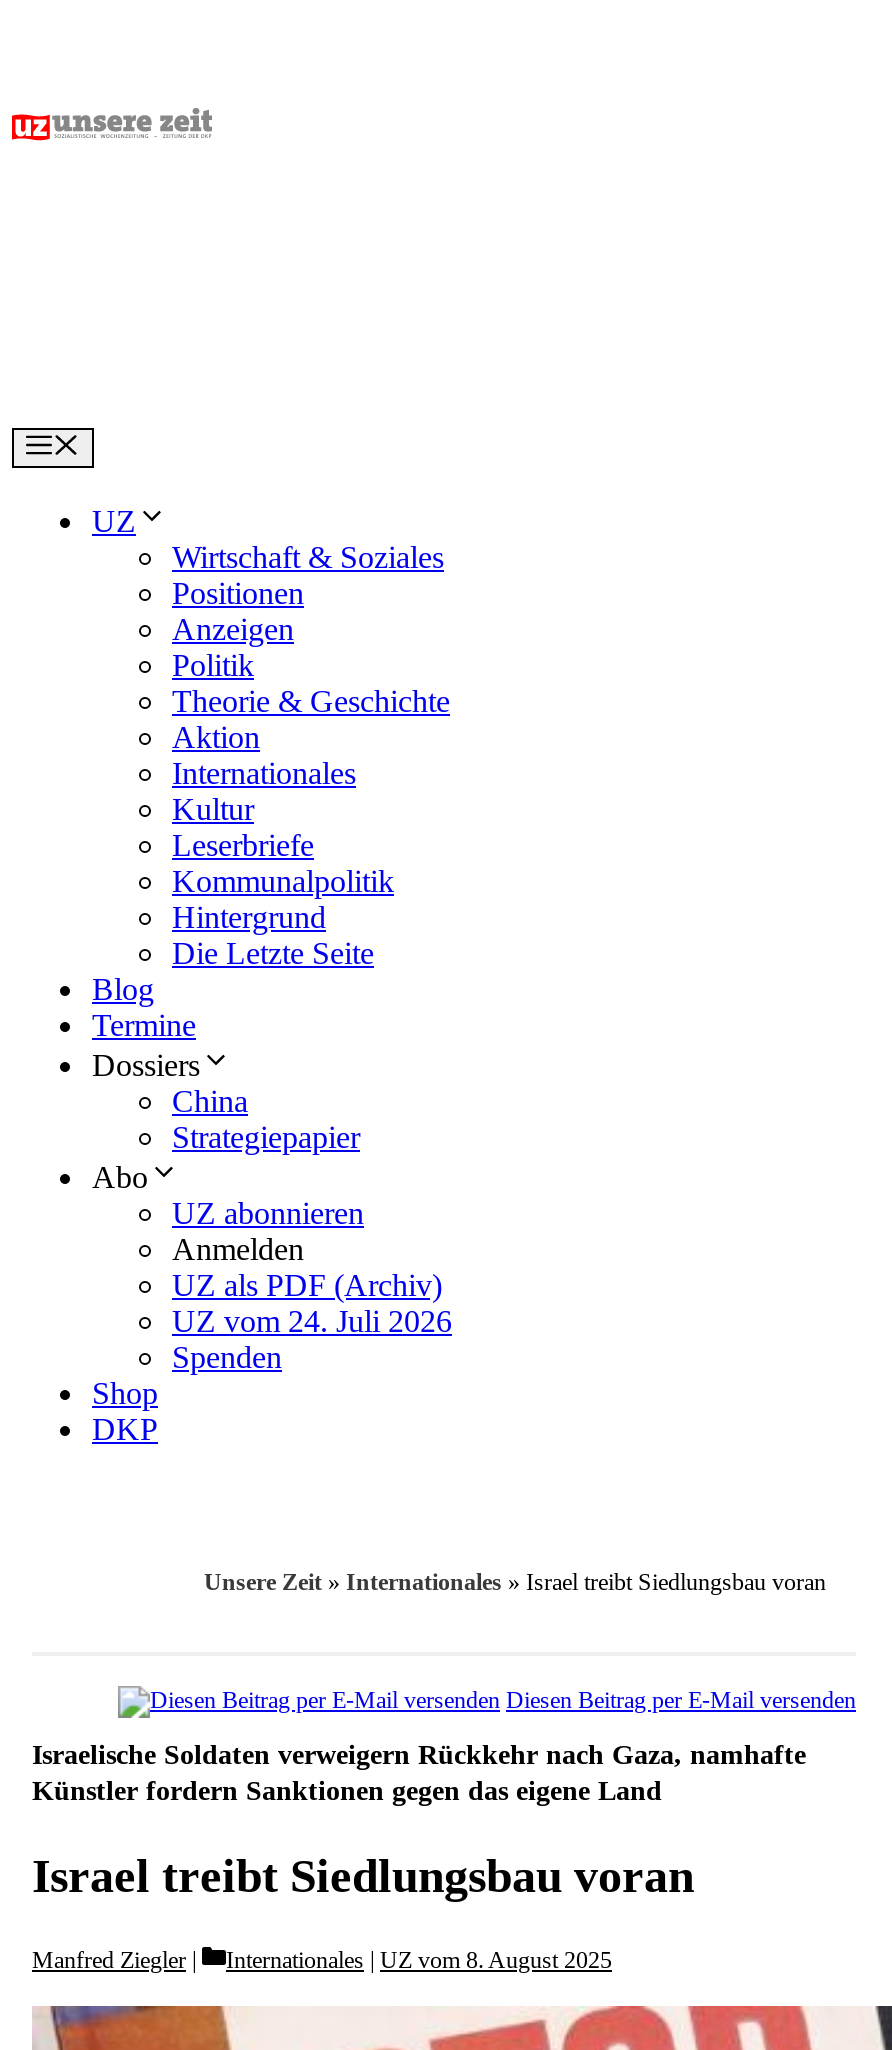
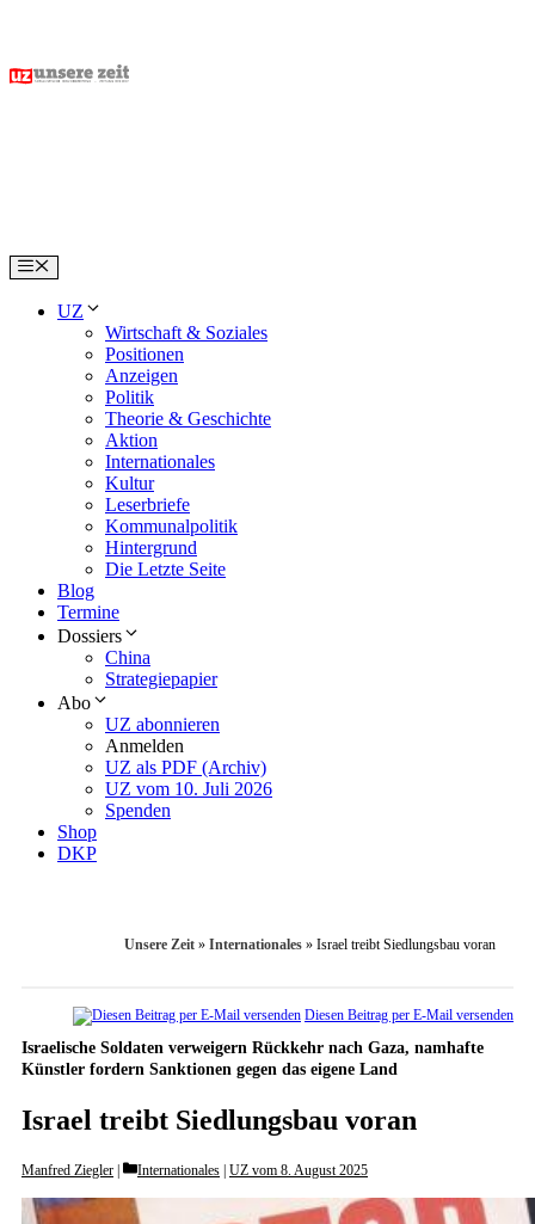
[172,1305,452,1339] UZ vom 24. Juli 2026 -> [105,779,272,799] UZ vom 10. Juli 2026

